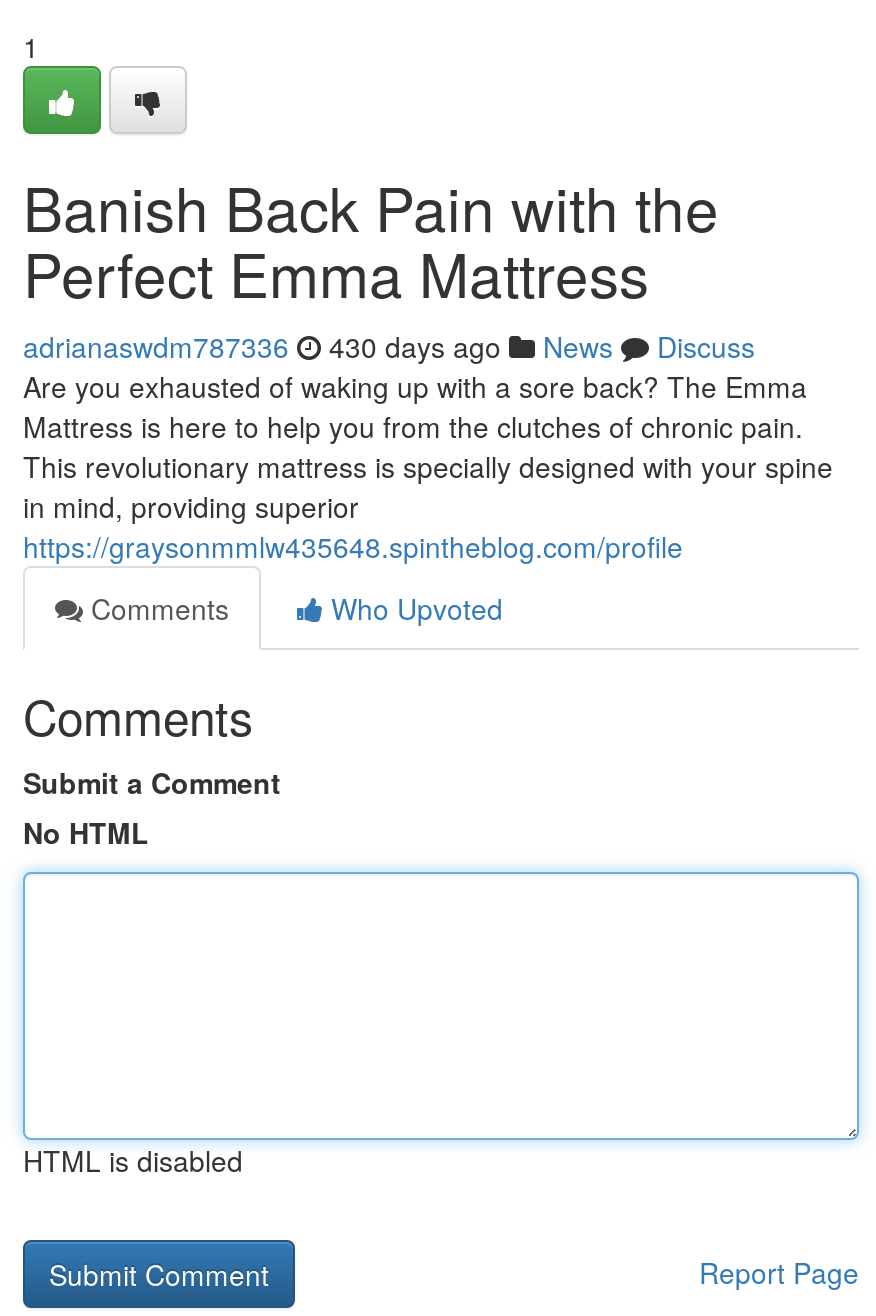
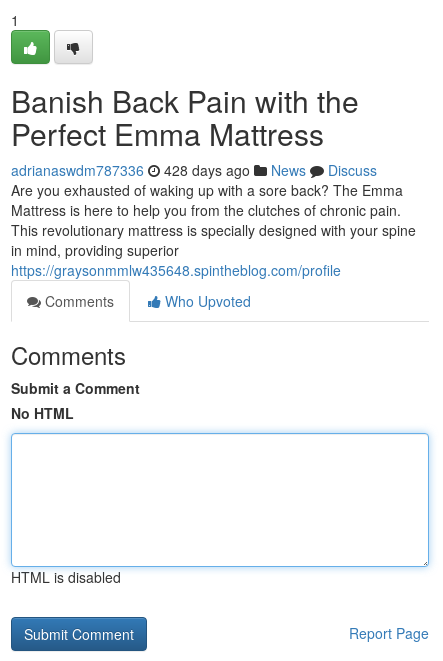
[23,326,755,366] adrianaswdm787336 430 days ago News Discuss -> [11,160,377,180] adrianaswdm787336 428 days ago News Discuss

